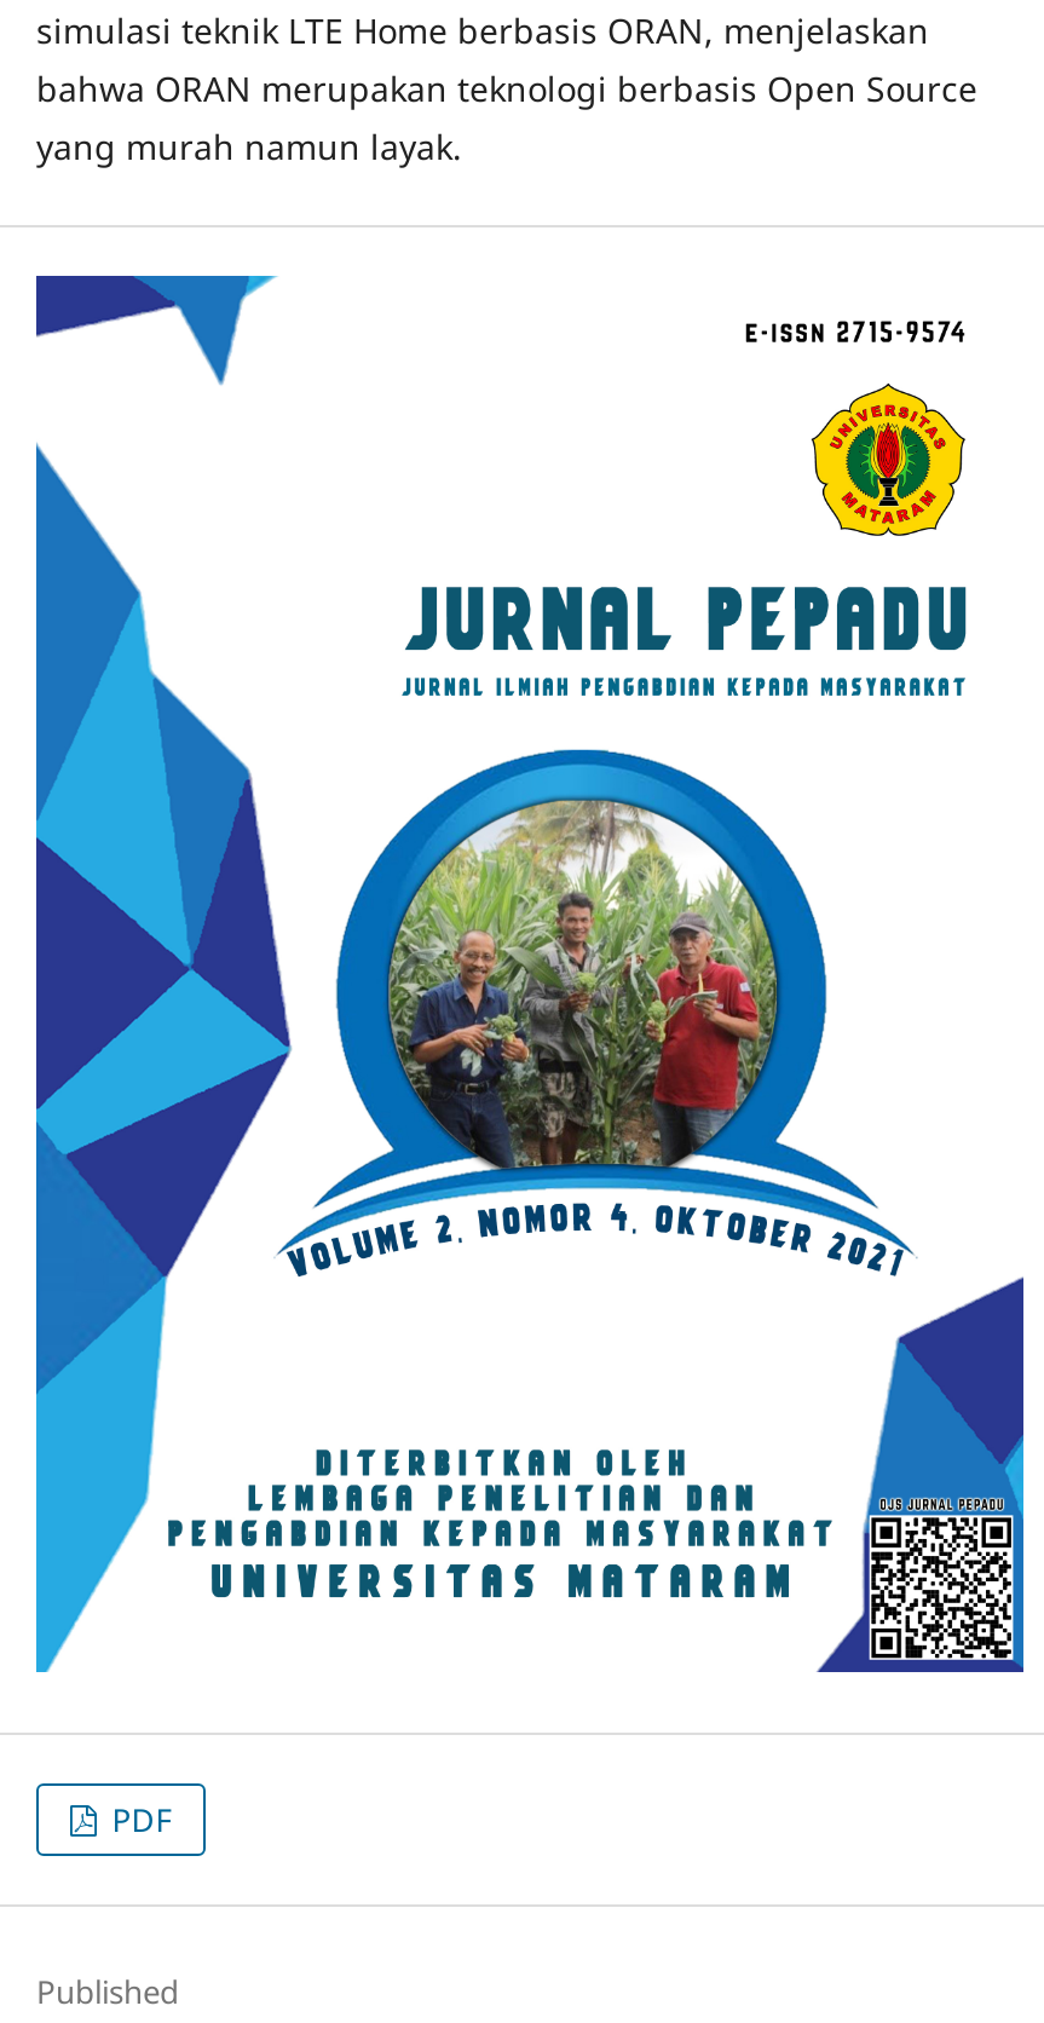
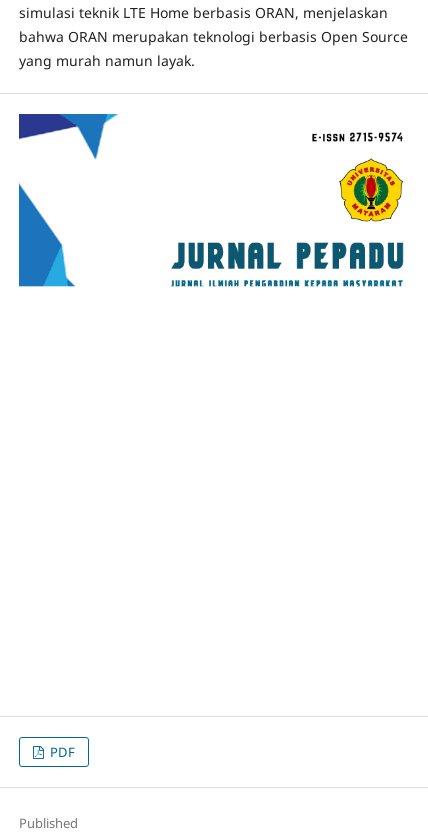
[34,692,1026,1675] [image] -> none

